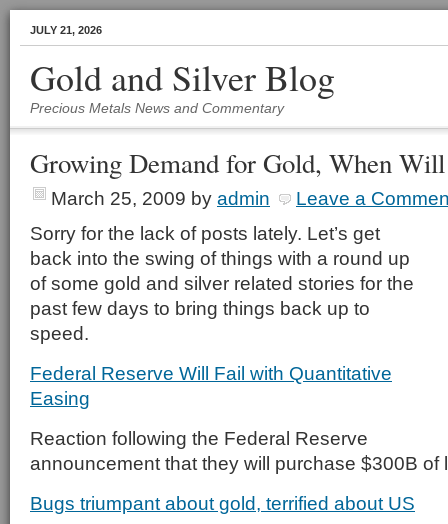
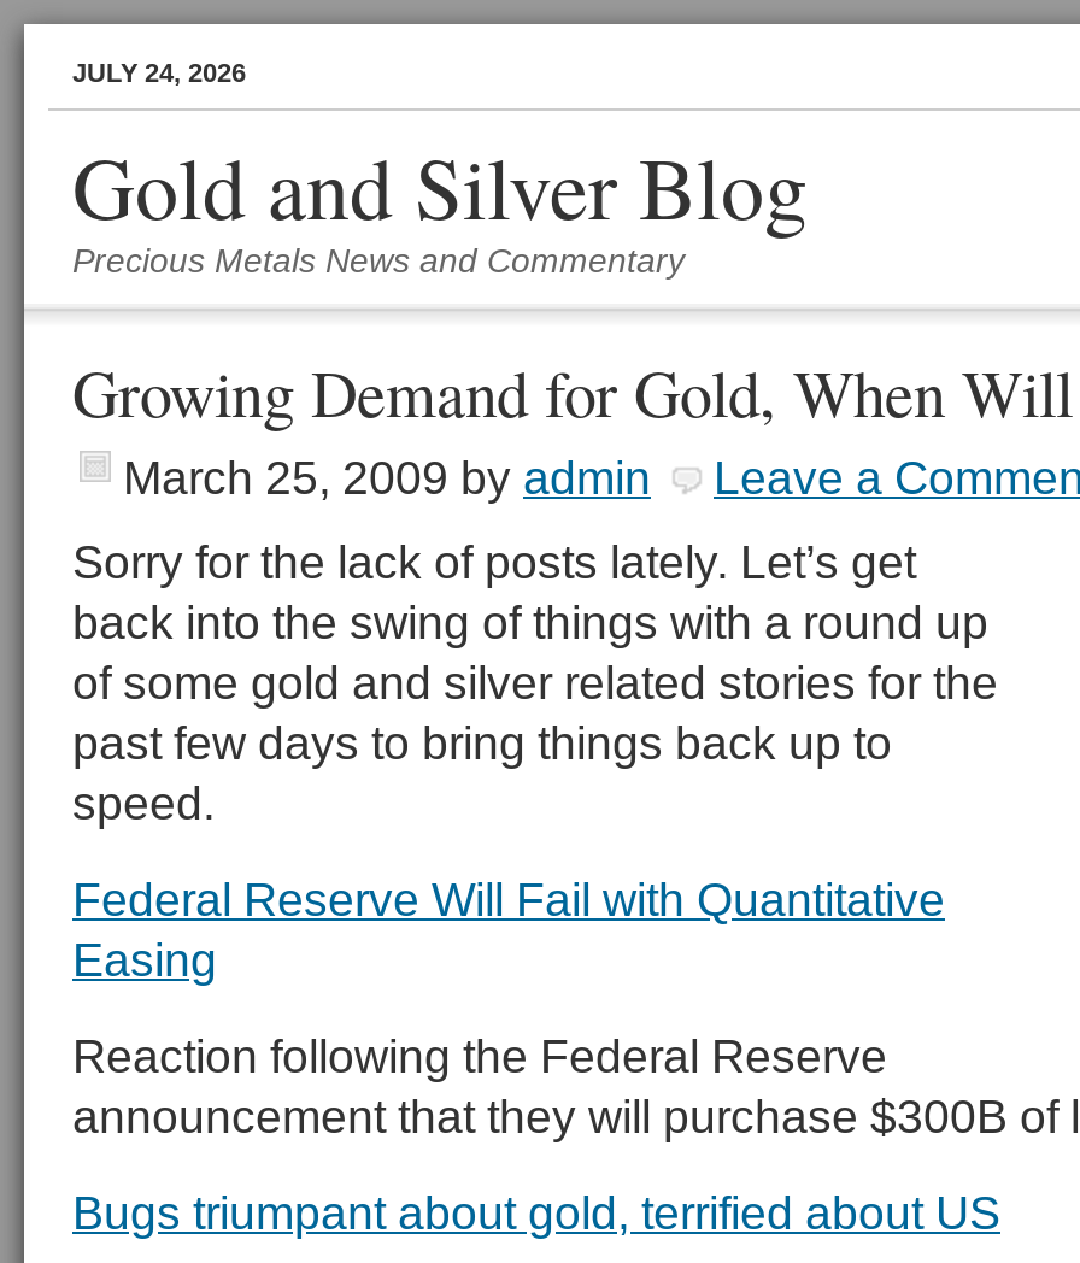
[30,24,102,36] JULY 21, 2026 -> [72,58,246,87] JULY 24, 2026

